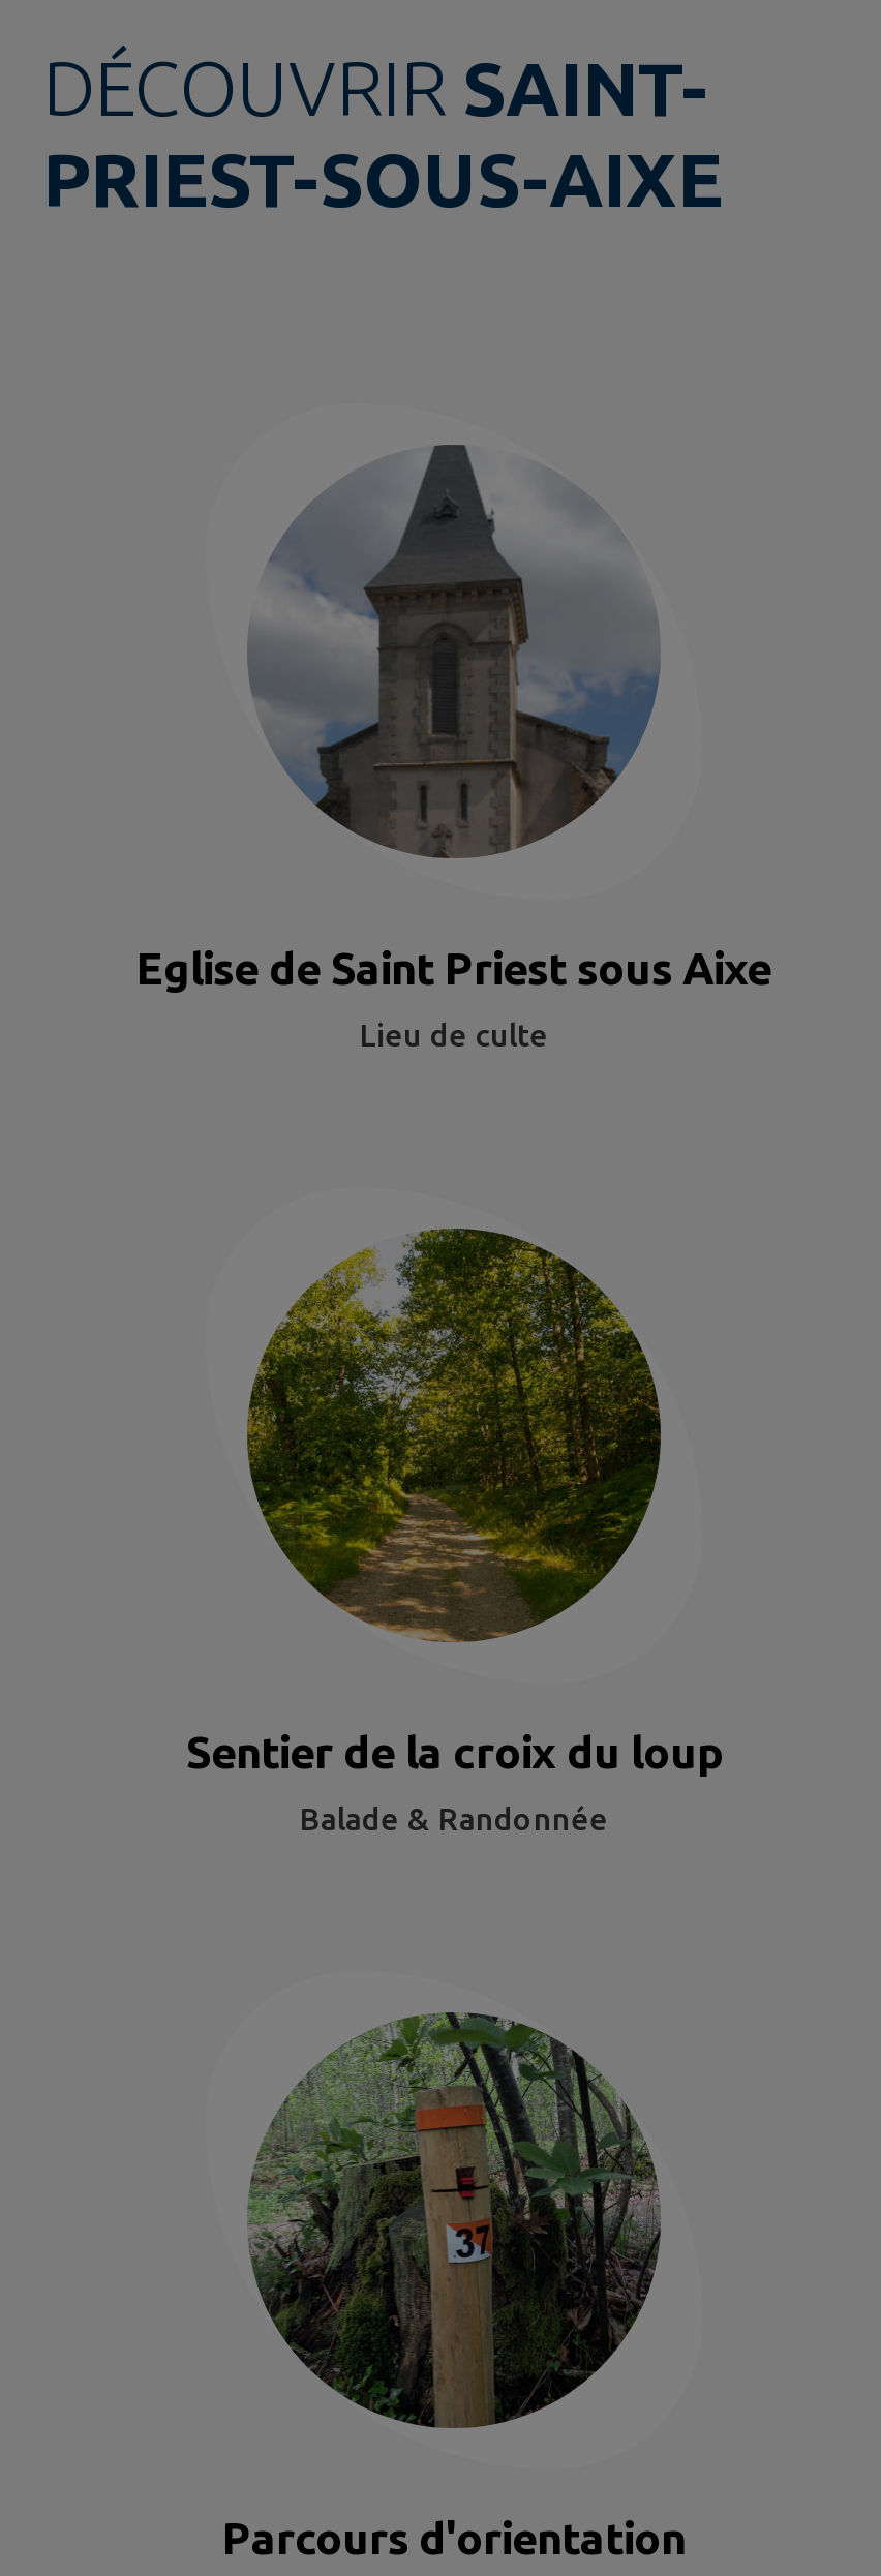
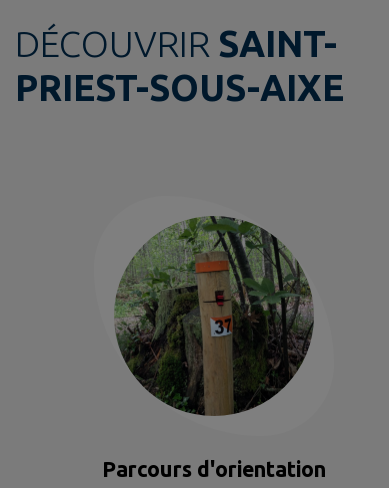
[249,445,659,858] [image] -> none
[136,943,771,1053] Eglise de Saint Priest sous Aixe | Lieu de culte -> none
[245,1226,663,1644] [image] -> none
[186,1727,722,1837] Sentier de la croix du loup | Balade & Randonnée -> none

